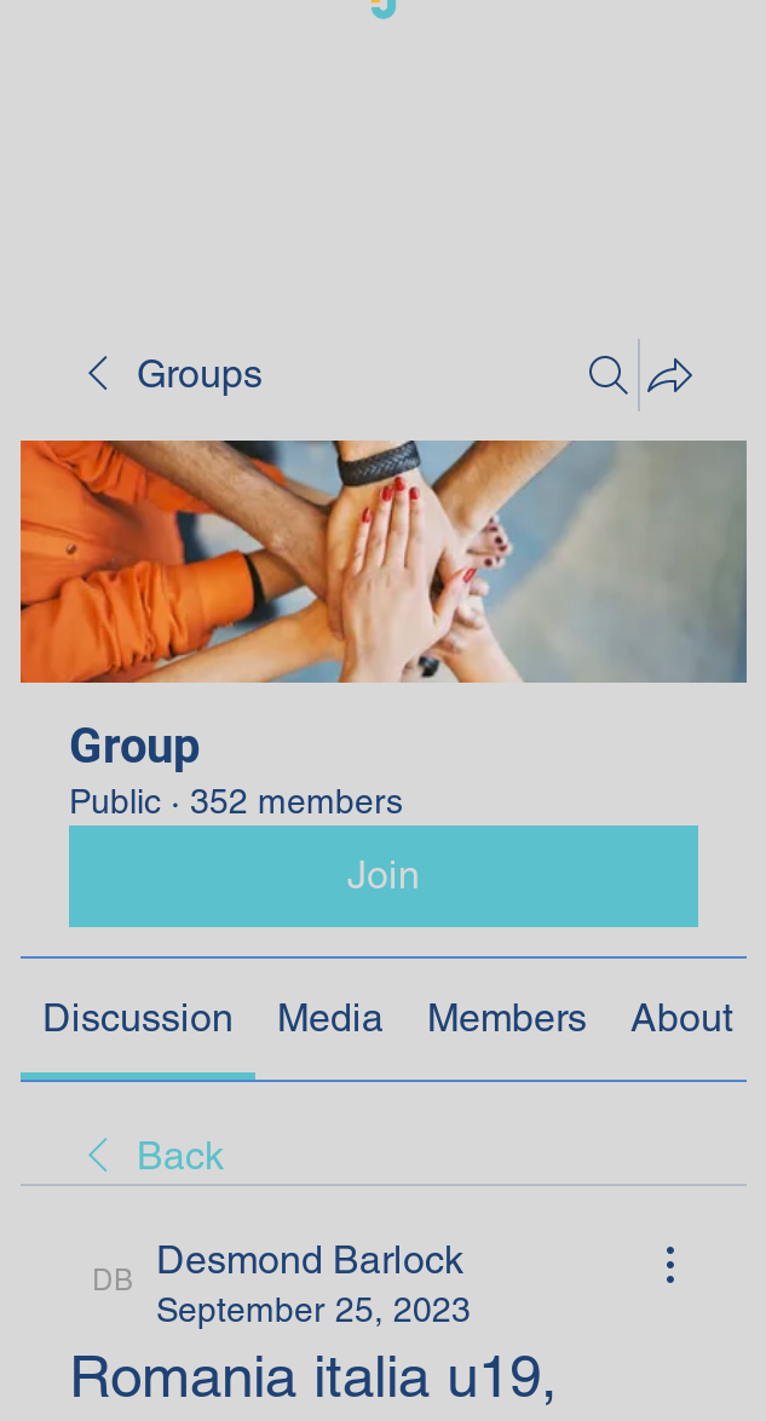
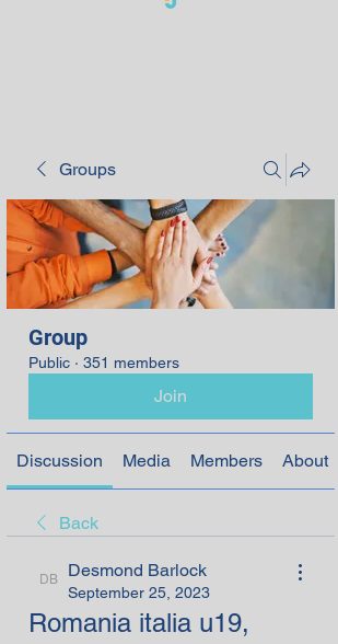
[69,782,403,821] Public · 352 members -> [28,354,179,371] Public · 351 members

